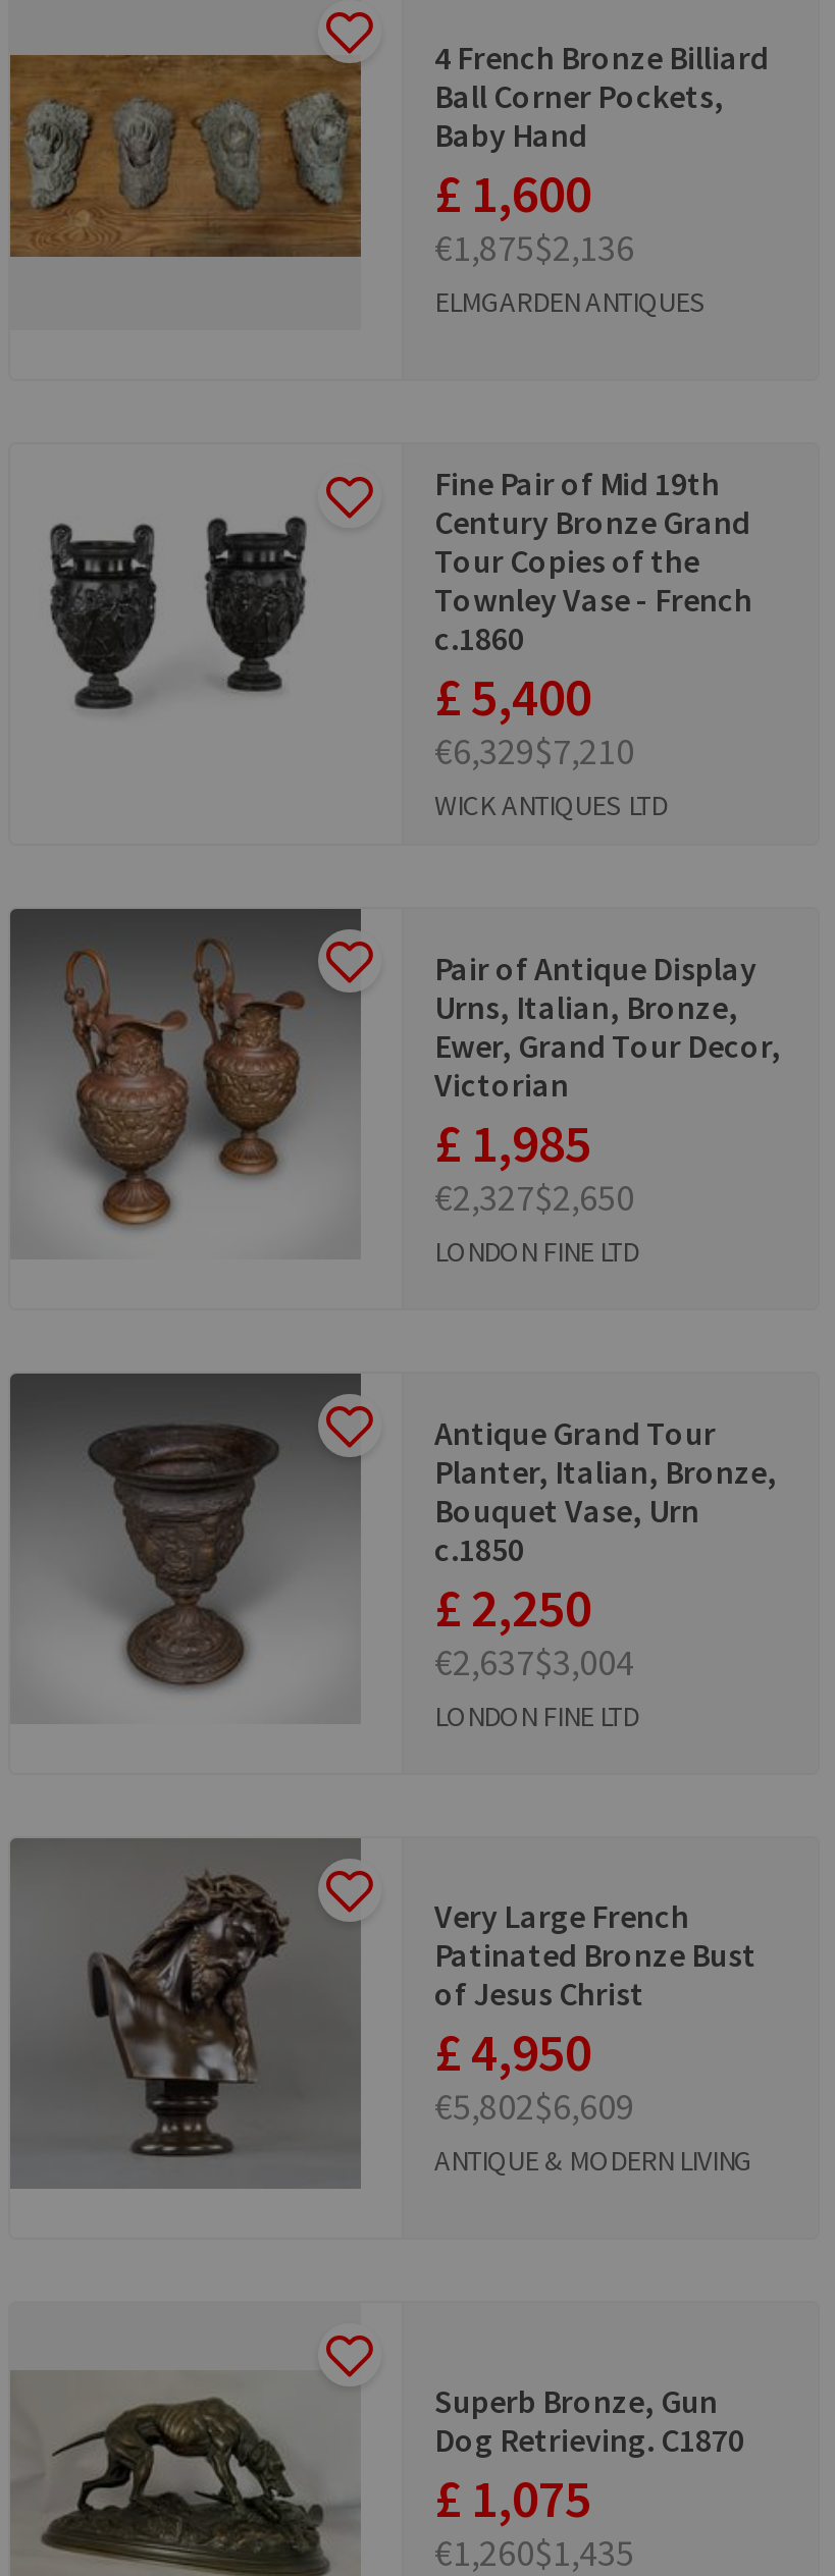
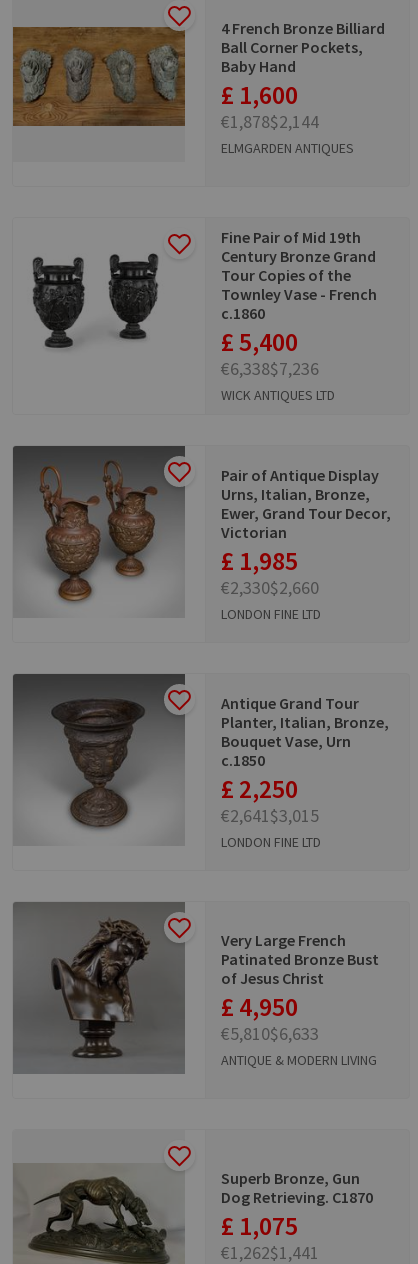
[434,224,634,271] €1,875$2,136 -> [221,110,319,133] €1,878$2,144
[434,728,634,774] €6,329$7,210 -> [221,357,319,380] €6,338$7,236
[434,1173,634,1220] €2,327$2,650 -> [221,575,319,598] €2,330$2,660
[434,1638,634,1684] €2,637$3,004 -> [221,803,319,826] €2,641$3,015
[434,2083,634,2130] €5,802$6,609 -> [221,1022,319,1045] €5,810$6,633
[434,2528,634,2575] €1,260$1,435 -> [221,1240,319,1263] €1,262$1,441

